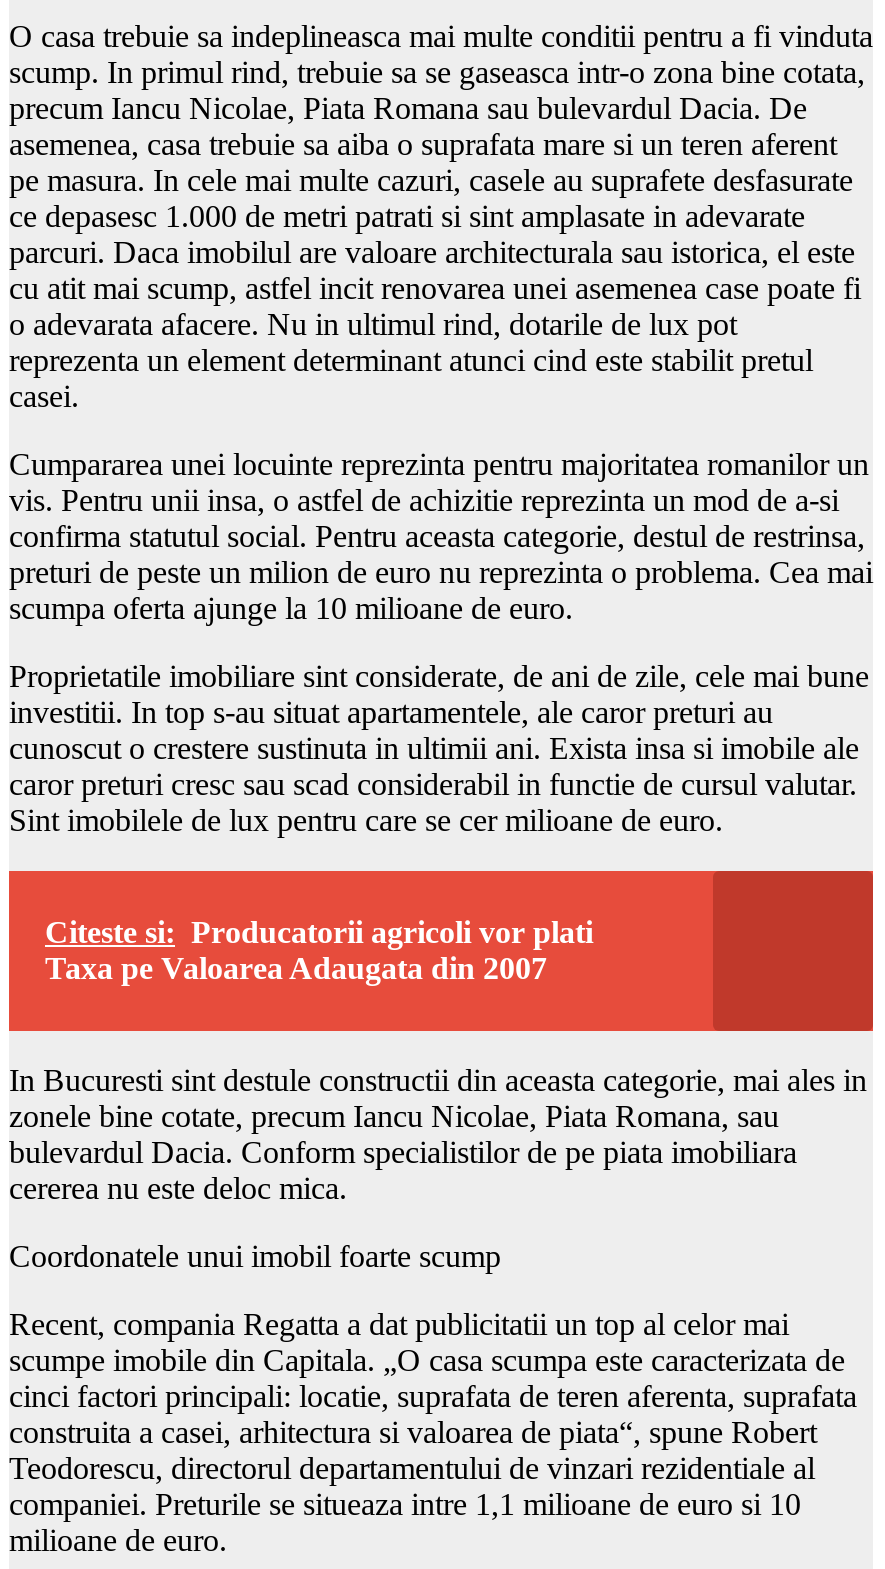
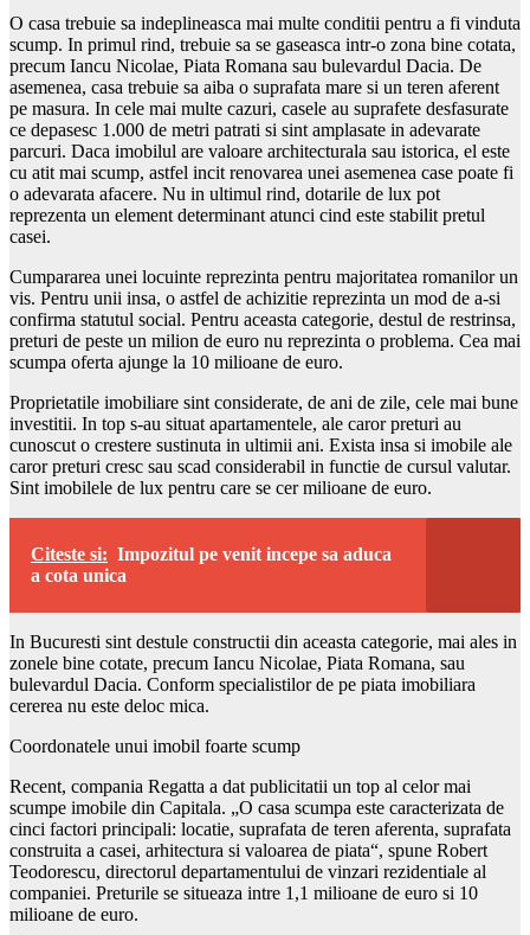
[45,915,593,985] Citeste si: Producatorii agricoli vor plati | Taxa pe Valoarea Adaugata din 2007 -> [31,544,392,585] Citeste si: Impozitul pe venit incepe sa aduca | a cota unica

